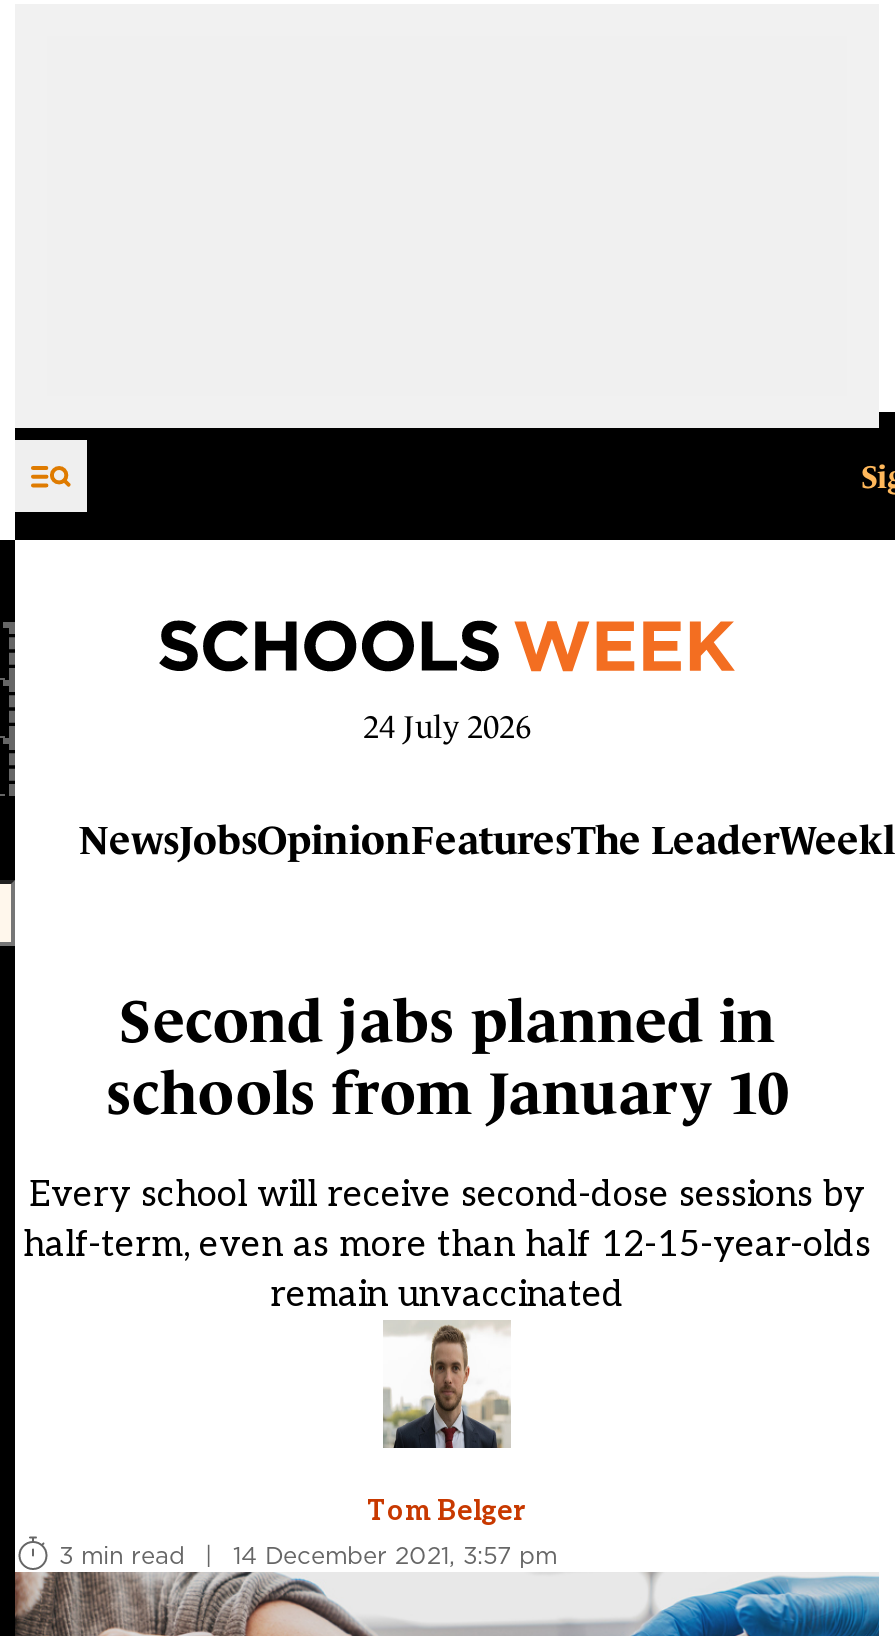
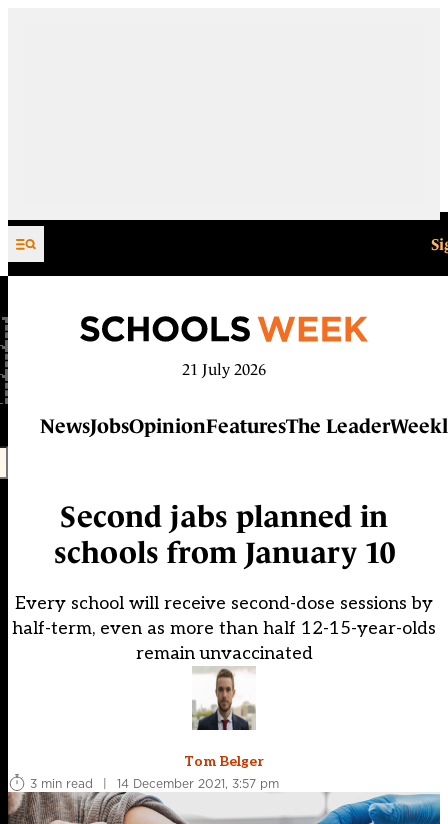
[363,710,531,744] 24 July 2026 -> [182,361,266,378] 21 July 2026

